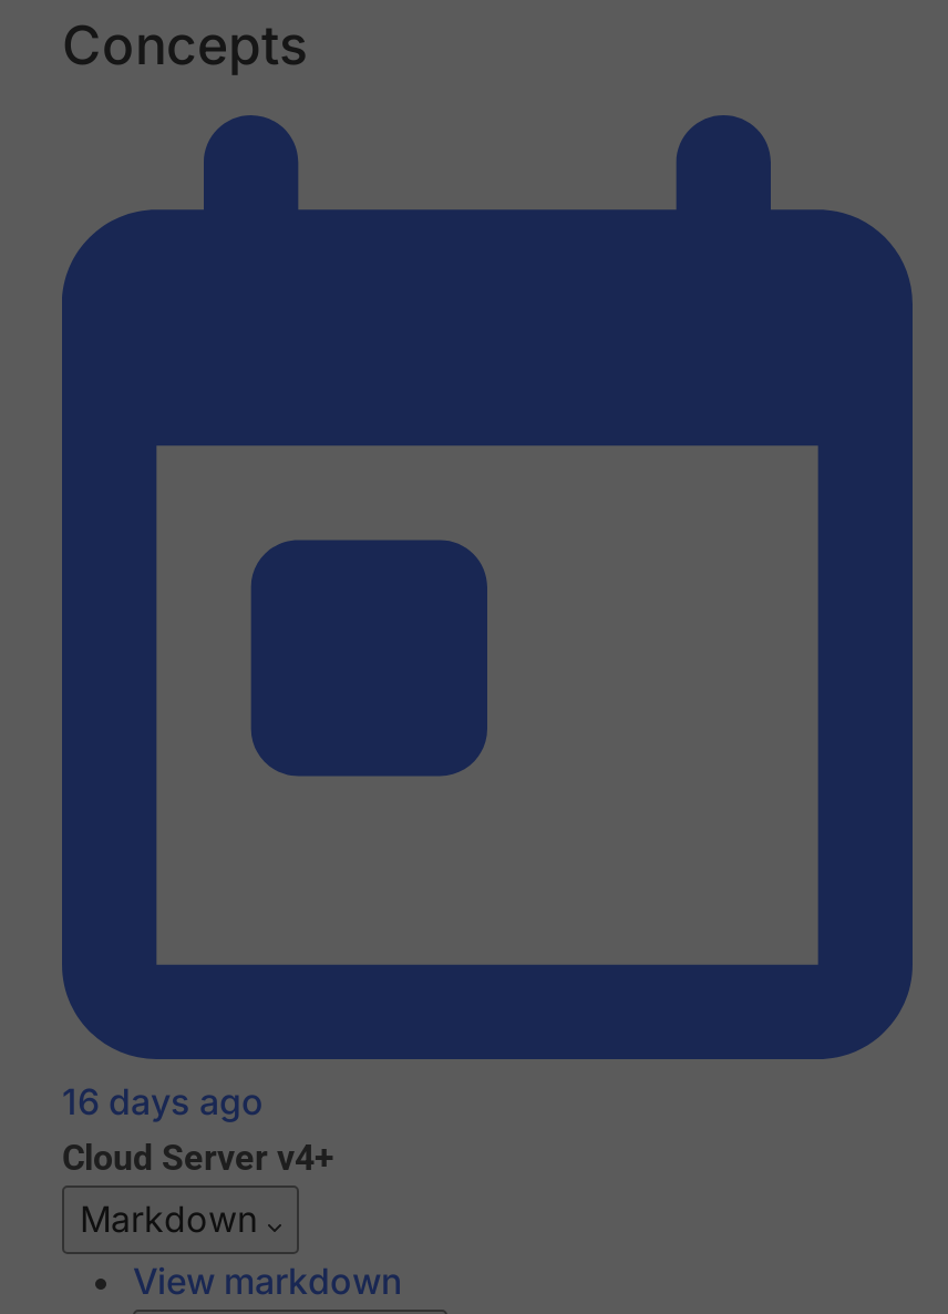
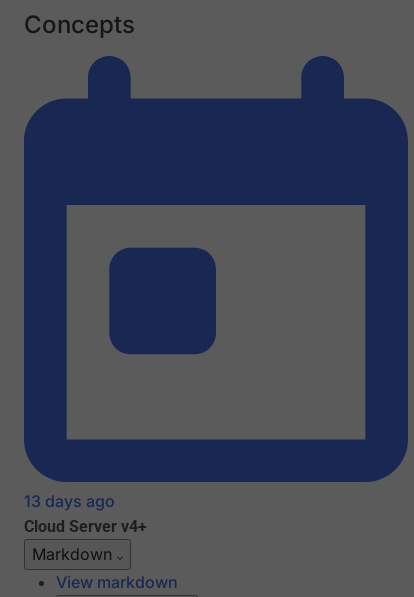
[62,1080,264,1125] 16 days ago -> [24,491,115,511] 13 days ago

